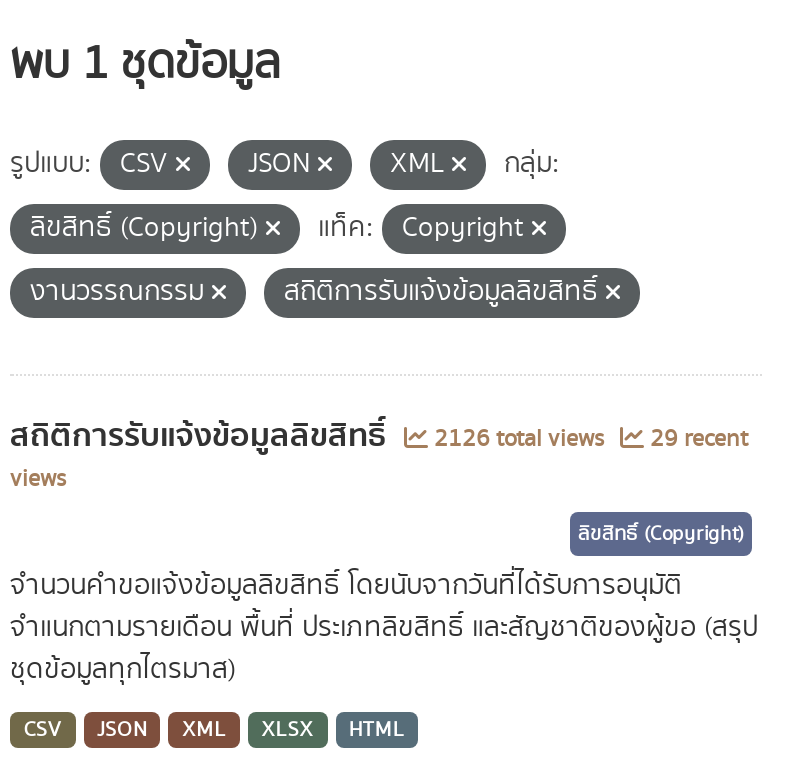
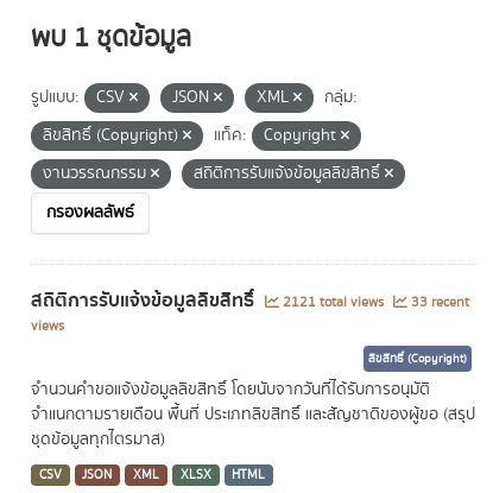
none -> [46,201,134,225] กรองผลลัพธ์
[428,422,610,456] 2126 total views -> [279,292,387,312] 2121 total views
[644,422,748,456] 29 recent -> [407,292,469,312] 33 recent

